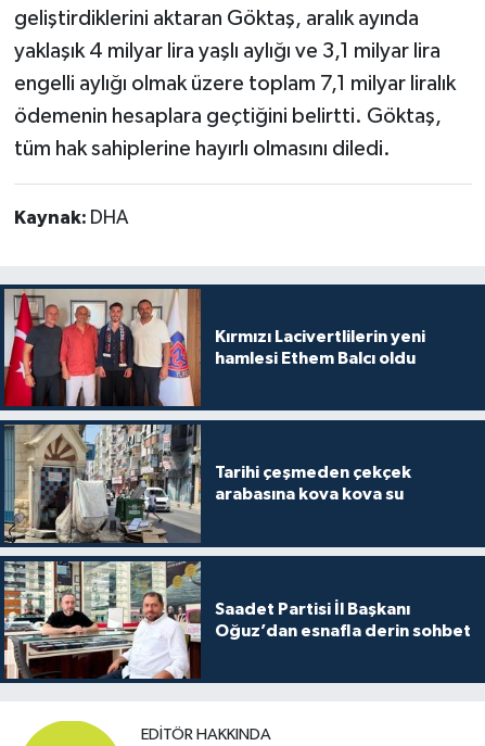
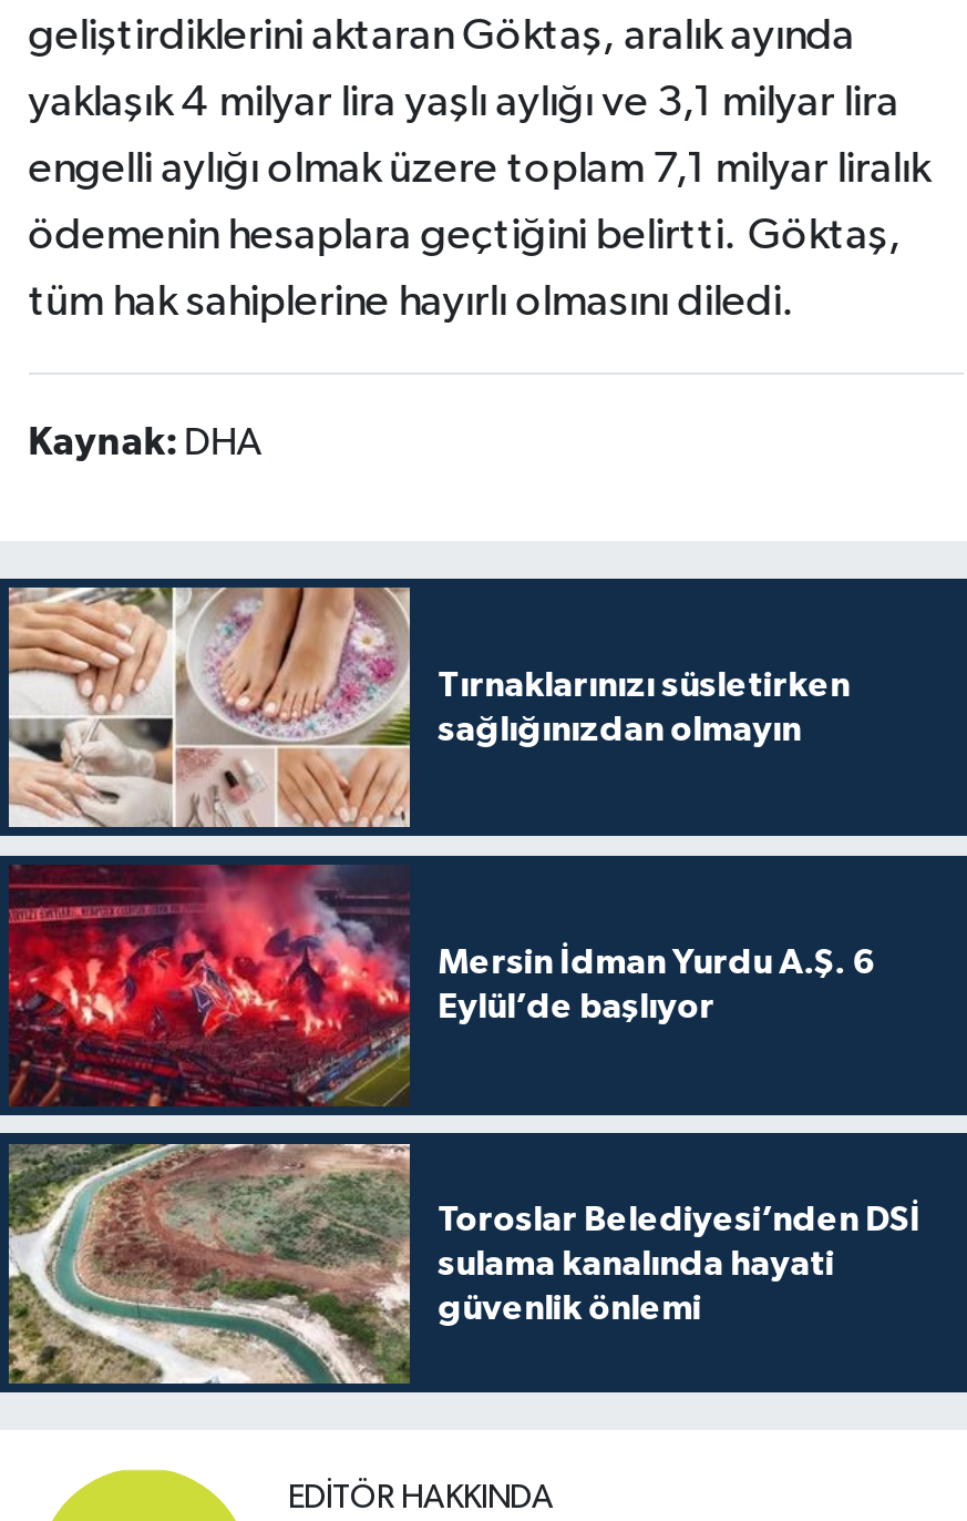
[3,288,425,407] [image] | Kırmızı Lacivertlilerin yeni | hamlesi Ethem Balcı oldu -> [7,585,850,829] [image] | Tırnaklarınızı süsletirken | sağlığınızdan olmayın
[3,423,411,544] [image] | Tarihi çeşmeden çekçek | arabasına kova kova su -> [7,862,874,1106] [image] | Mersin İdman Yurdu A.Ş. 6 | Eylül’de başlıyor
[3,560,470,680] [image] | Saadet Partisi İl Başkanı | Oğuz’dan esnafla derin sohbet -> [7,1142,921,1386] [image] | Toroslar Belediyesi’nden DSİ | sulama kanalında hayati | güvenlik önlemi

